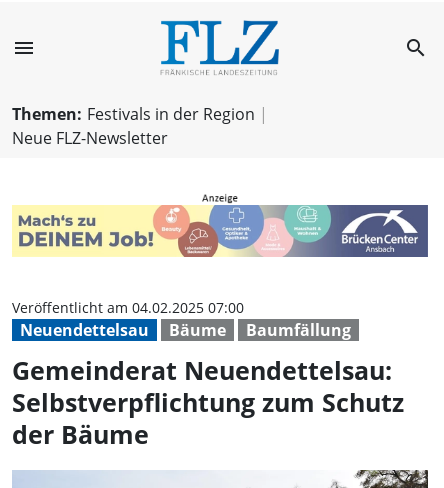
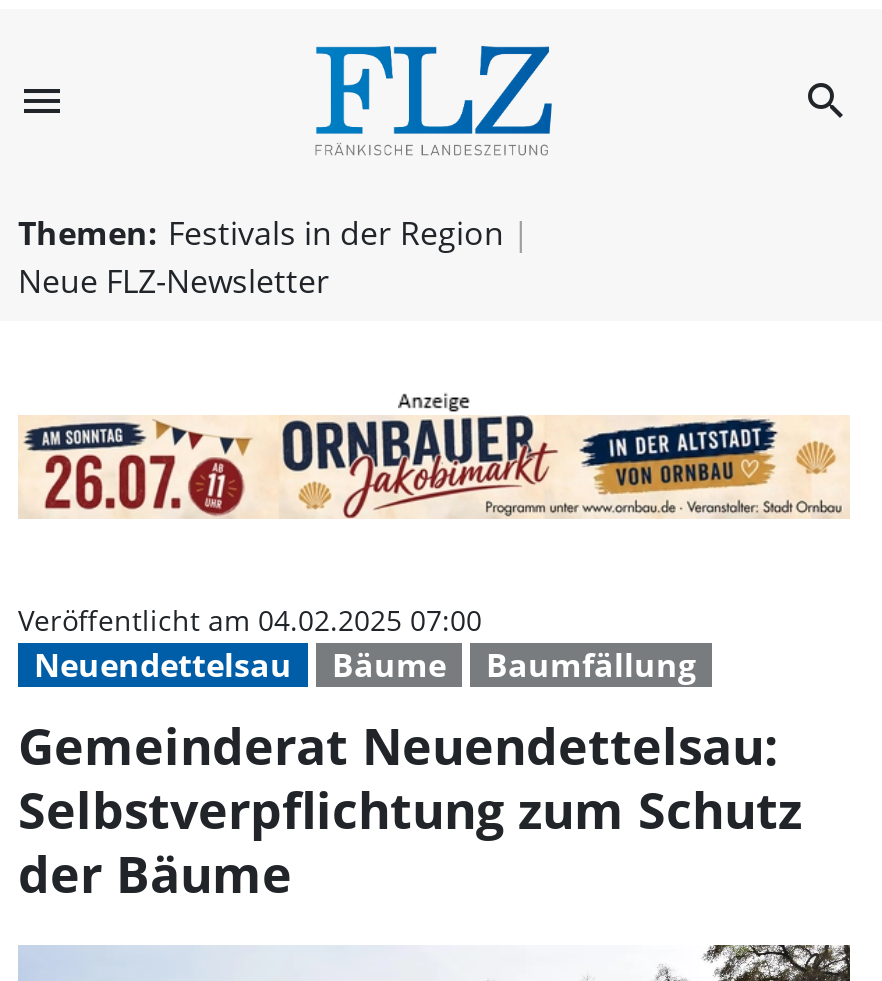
[13,204,429,258] [image] -> [22,413,850,521] [image]

